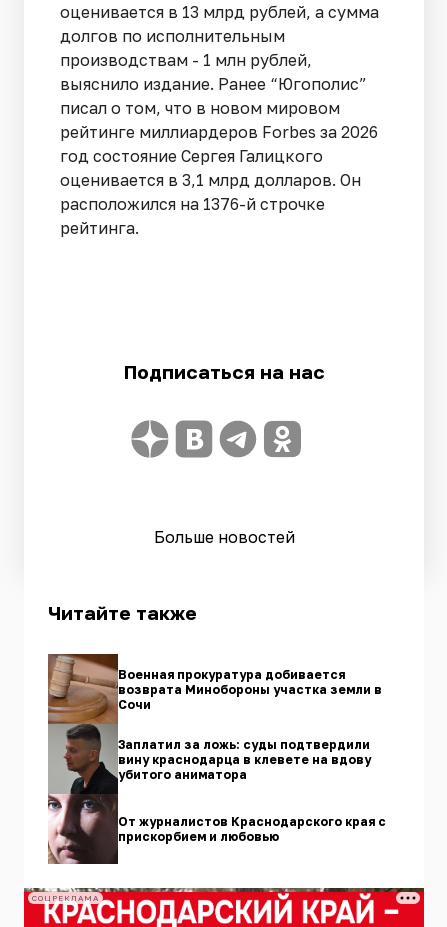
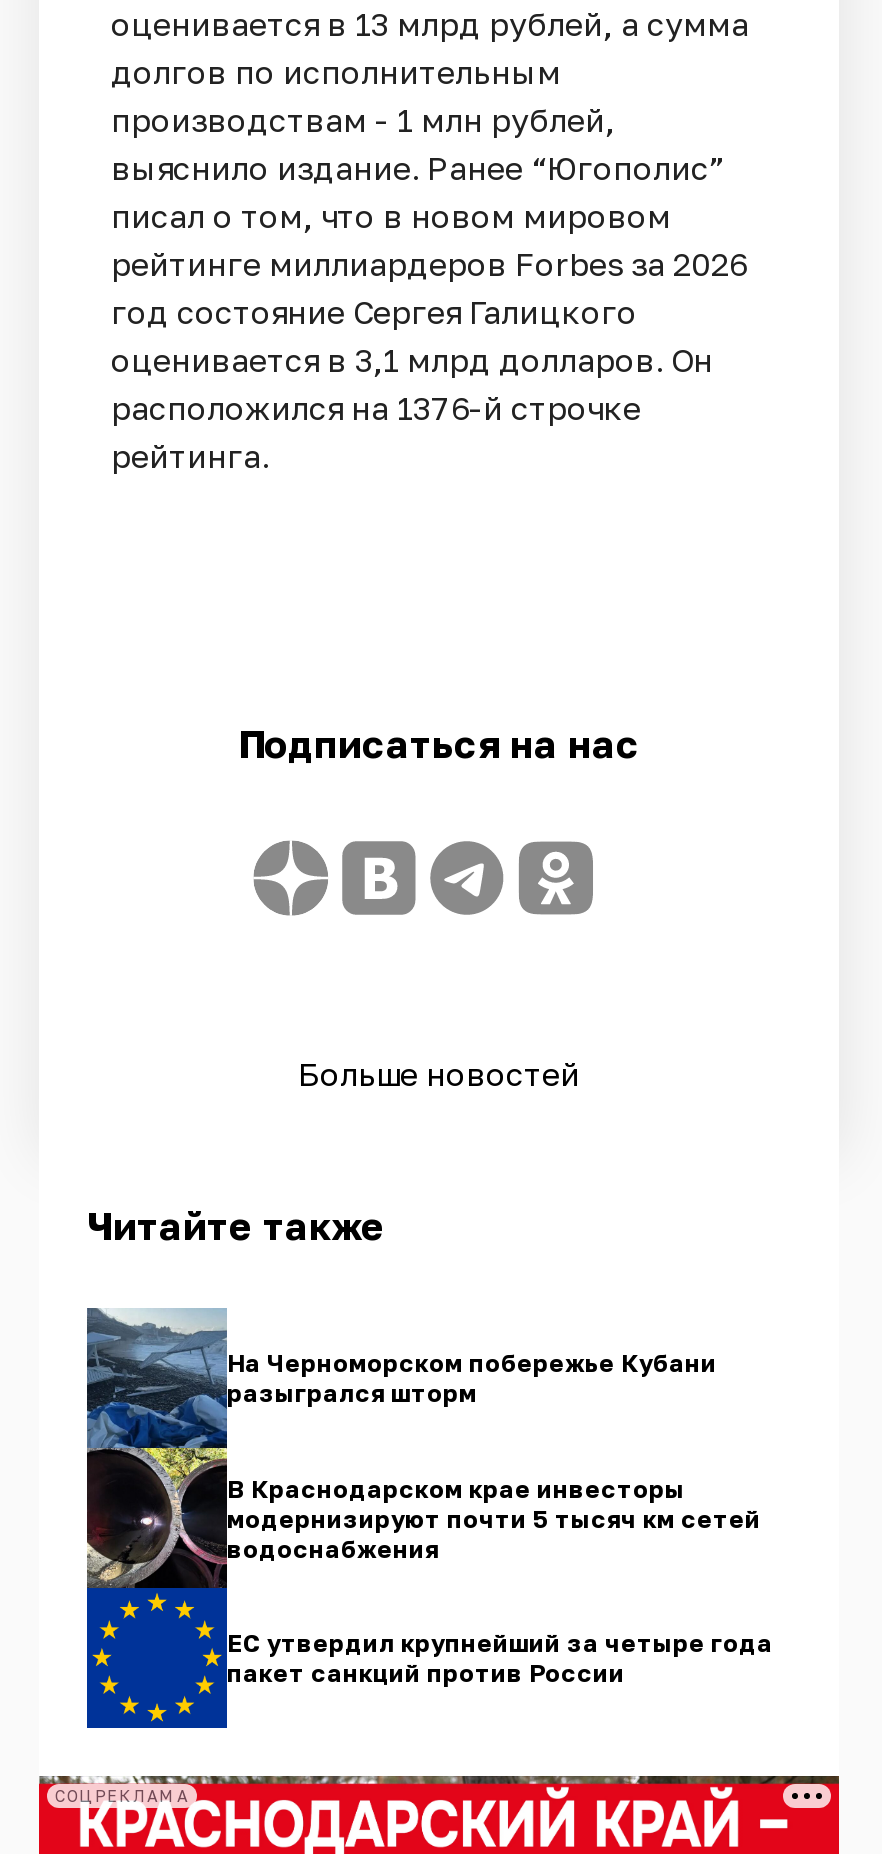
[47,653,382,865] [image] | Военная прокуратура добивается | возврата Минобороны участка земли в | Сочи -> [85,1308,717,1730] [image] | На Черноморском побережье Кубани | разыгрался шторм
[118,737,371,782] Заплатил за ложь: суды подтвердили | вину краснодарца в клевете на вдову | убитого аниматора -> [227,1473,761,1563] В Краснодарском крае инвесторы | модернизируют почти 5 тысяч км сетей | водоснабжения
[118,814,386,844] От журналистов Краснодарского края с | прискорбием и любовью -> [227,1628,773,1688] ЕС утвердил крупнейший за четыре года | пакет санкций против России

